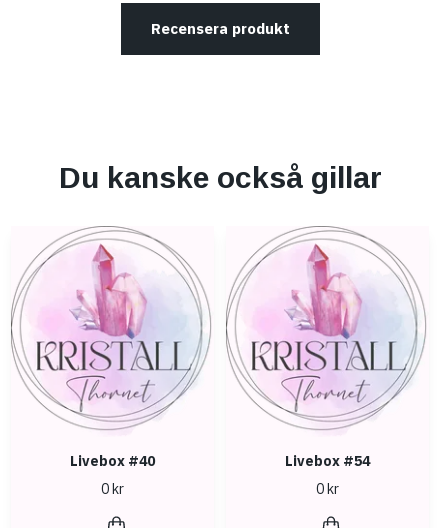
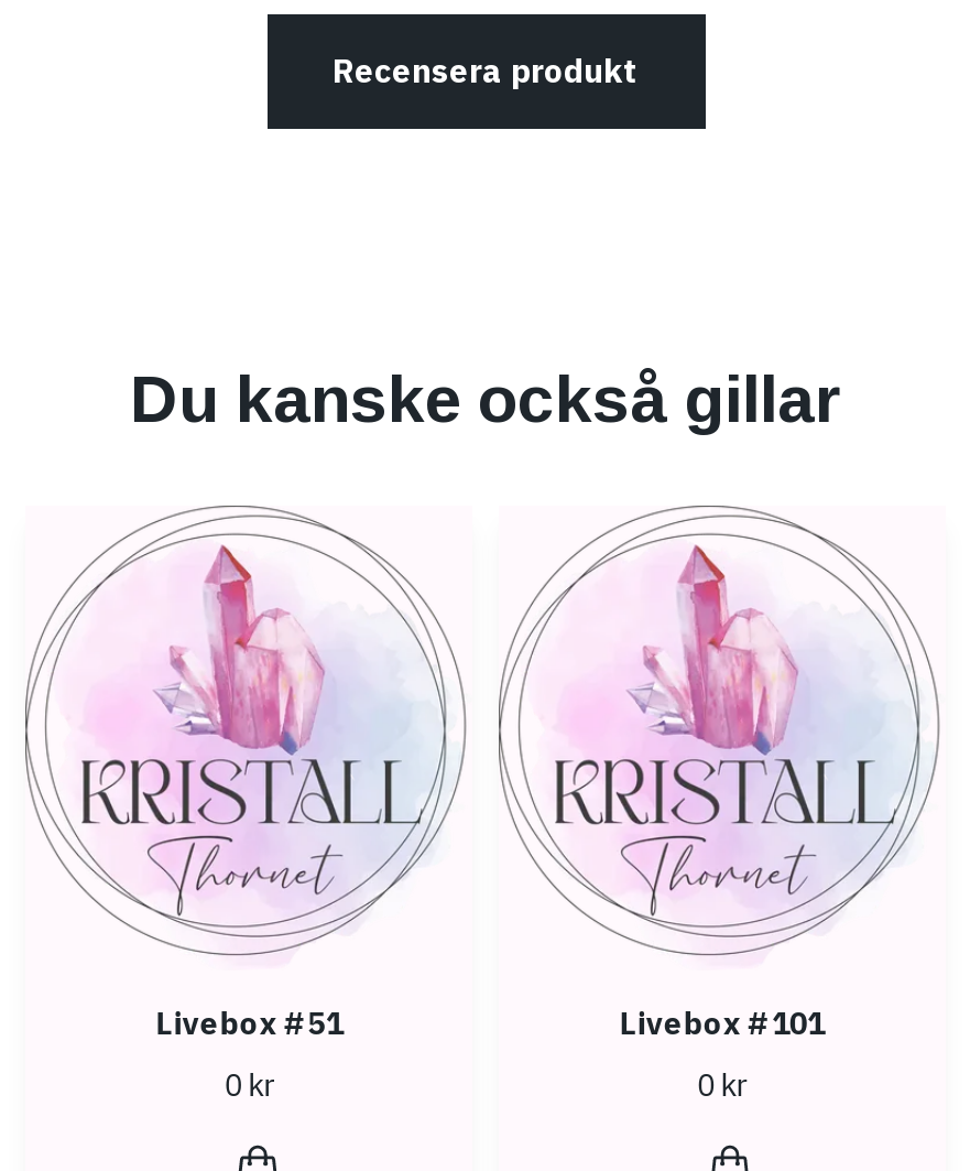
[70,452,155,470] Livebox #40 -> [156,1004,343,1043] Livebox #51
[285,452,370,470] Livebox #54 -> [619,1004,824,1043] Livebox #101

